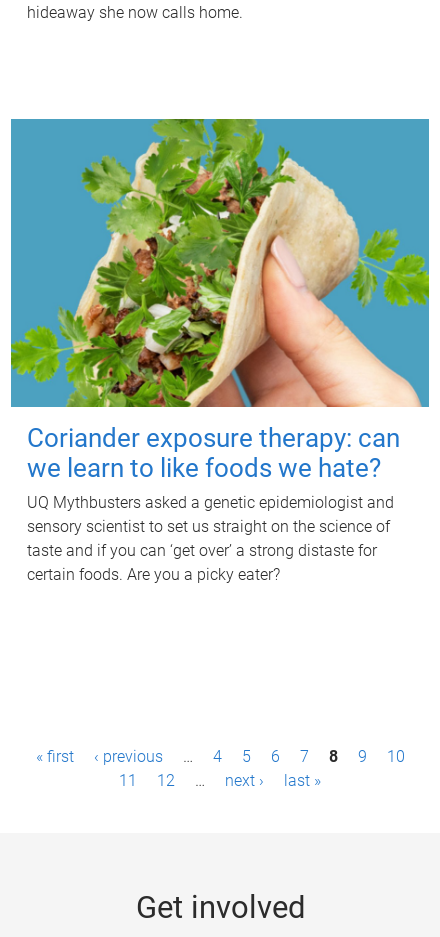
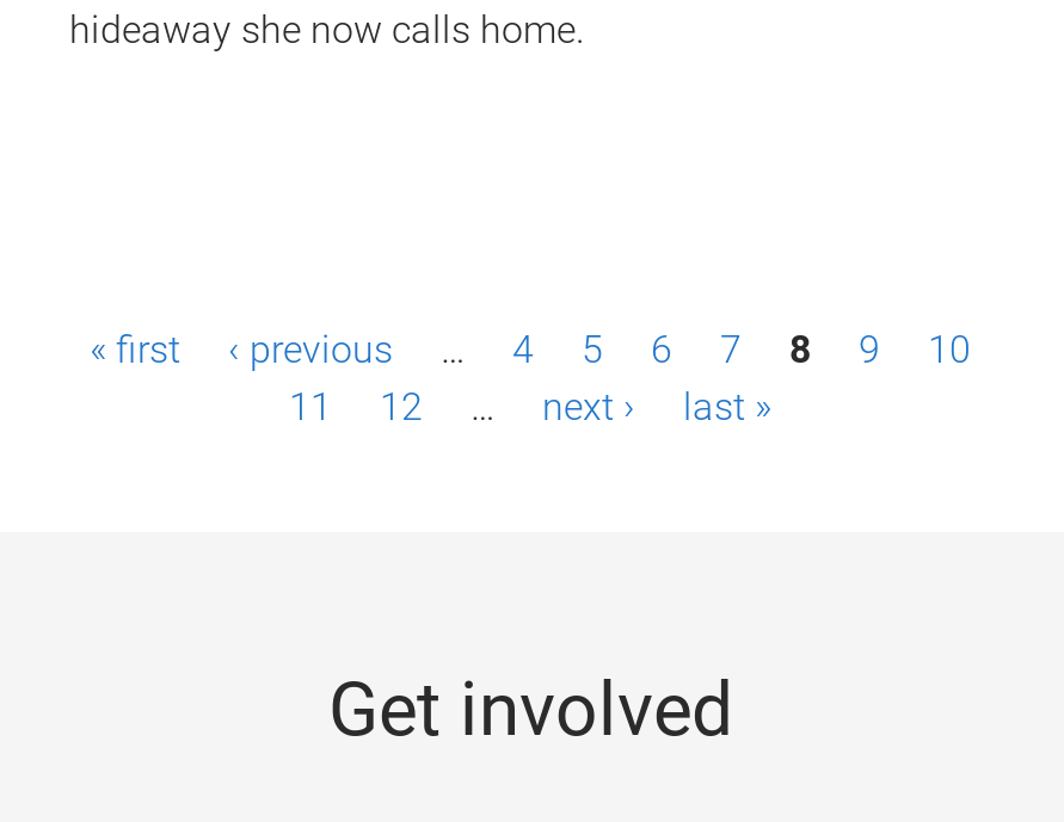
[10,118,430,584] [image] | Coriander exposure therapy: can | we learn to like foods we hate? | UQ Mythbusters asked a genetic epidemiologist and | sensory scientist to set us straight on the science of | taste and if you can ‘get over’ a strong distaste for | certain foods. Are you a picky eater? -> none

